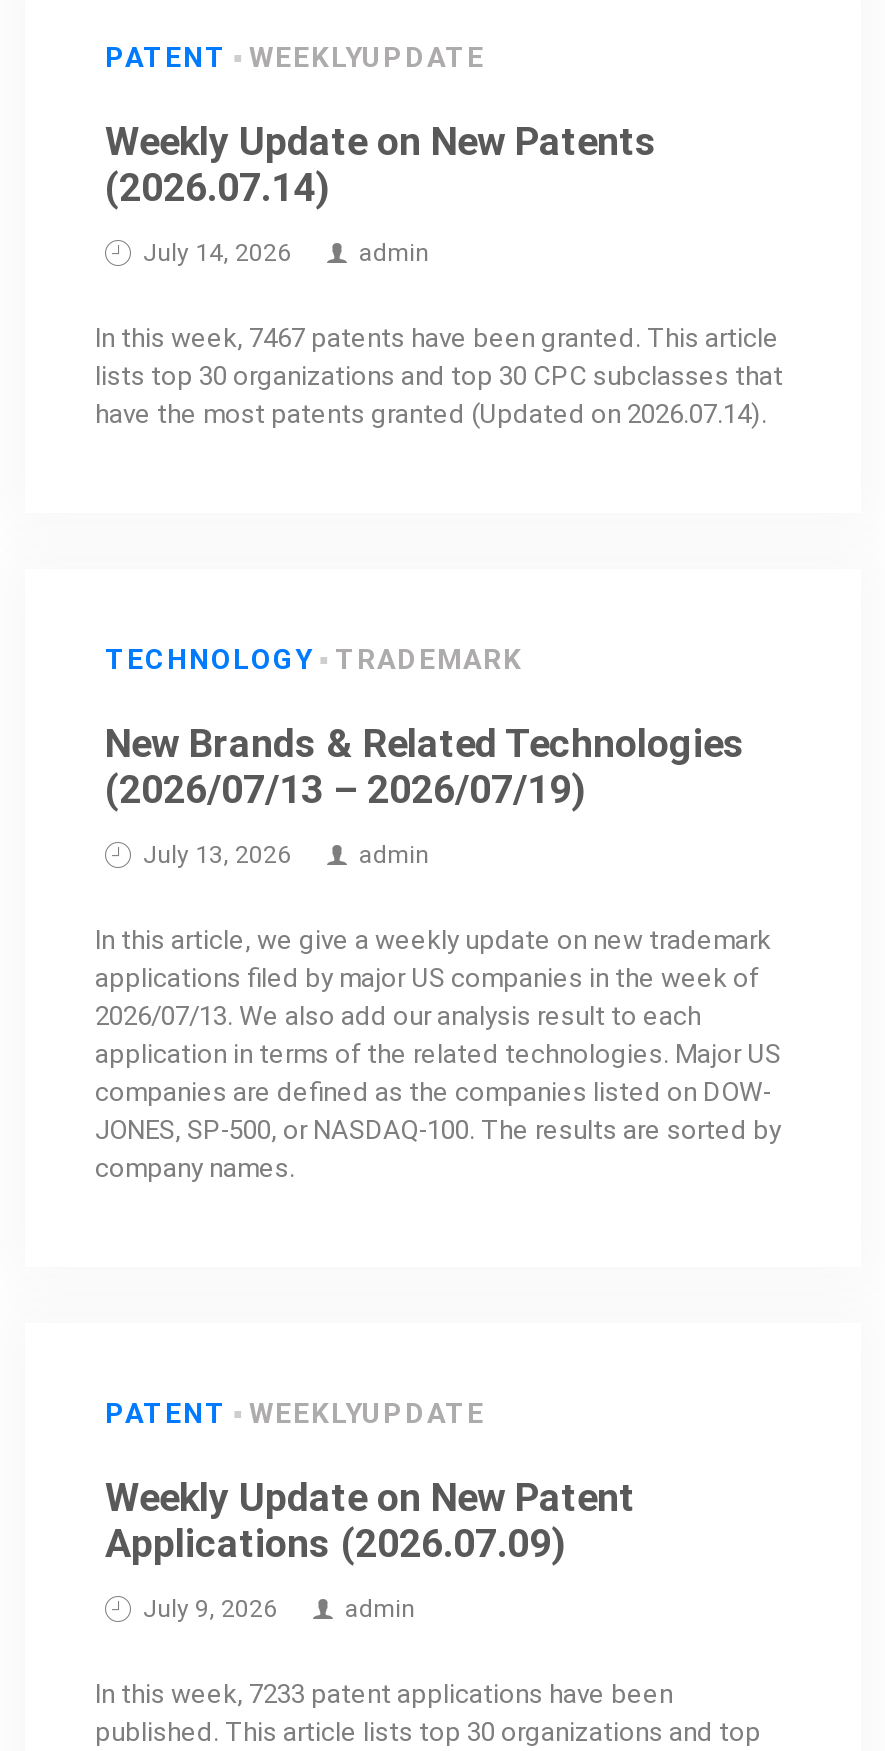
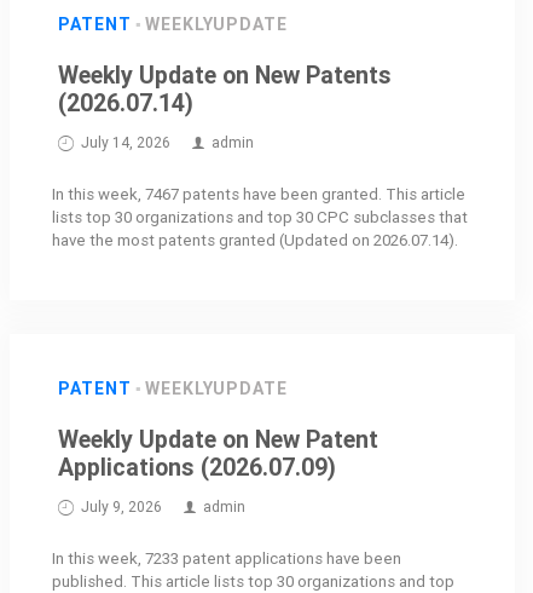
[95,643,781,1183] TECHNOLOGY | TRADEMARK | New Brands & Related Technologies | (2026/07/13 – 2026/07/19) | July 13, 2026 | admin | In this article, we give a weekly update on new trademark | applications filed by major US companies in the week of | 2026/07/13. We also add our analysis result to each | application in terms of the related technologies. Major US | companies are defined as the companies listed on DOW- | JONES, SP-500, or NASDAQ-100. The results are sorted by | company names. -> none

